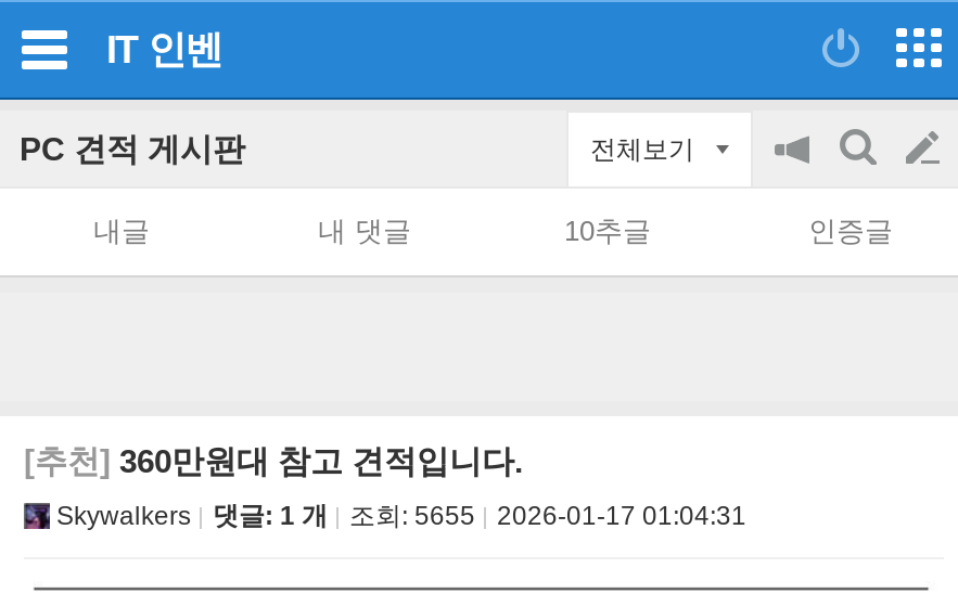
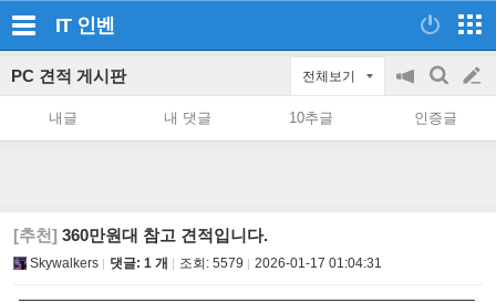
[56,501,746,531] Skywalkers 댓글: 1 개 조회: 5655 2026-01-17 01:04:31 -> [30,255,382,271] Skywalkers 댓글: 1 개 조회: 5579 2026-01-17 01:04:31

